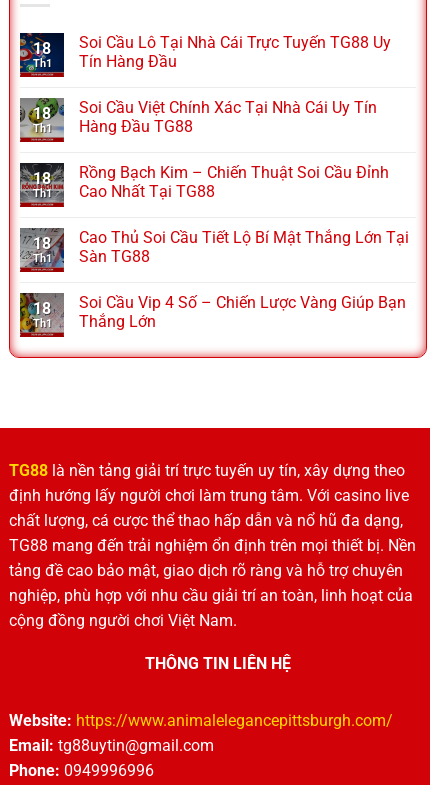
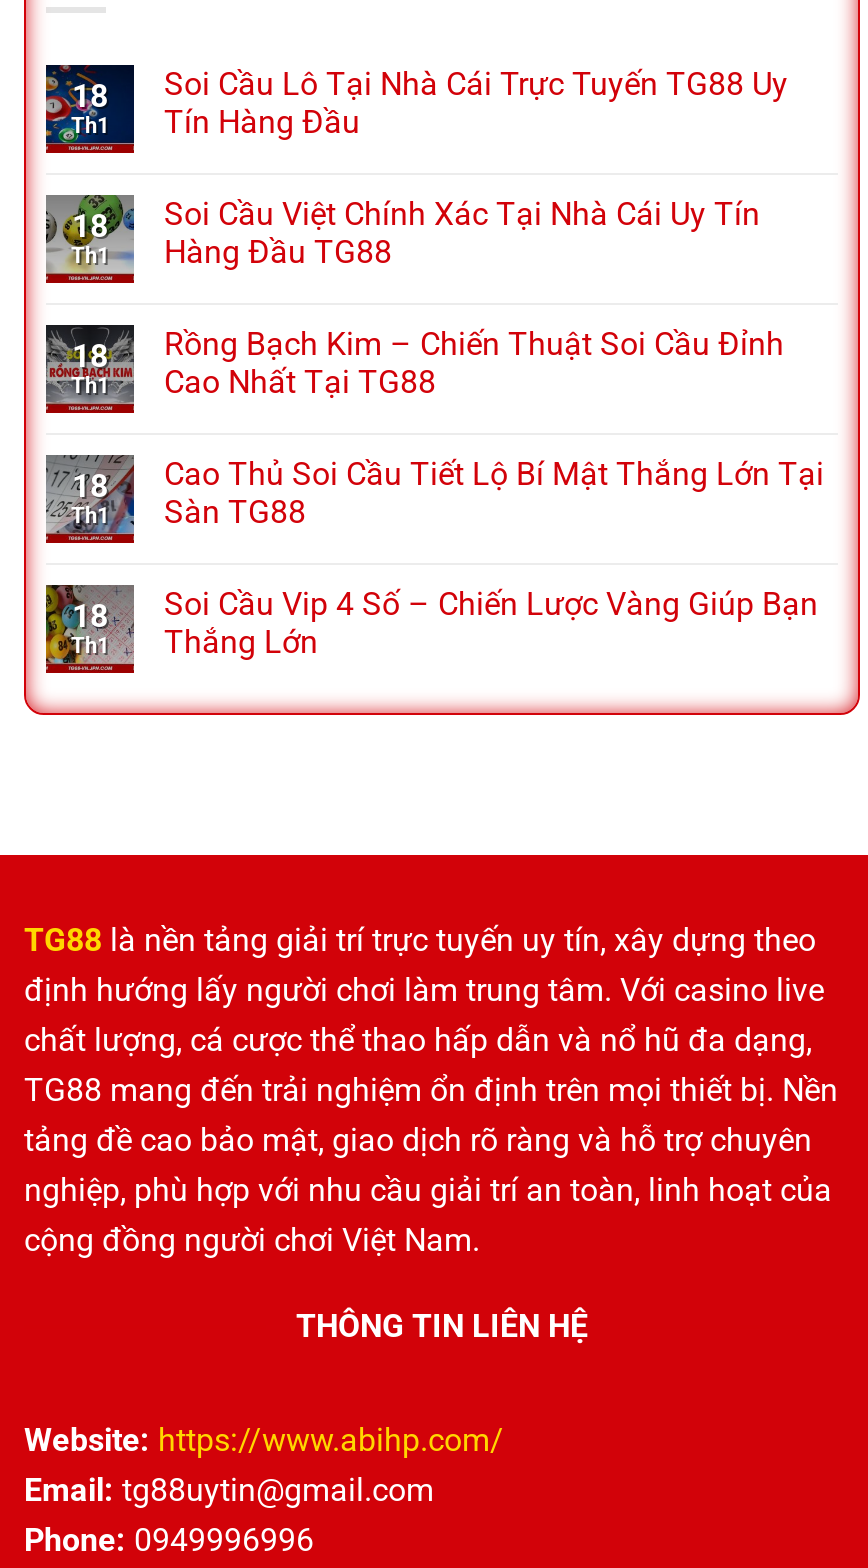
[9,711,393,730] Website: https://www.animalelegancepittsburgh.com/ -> [24,1422,504,1460] Website: https://www.abihp.com/

